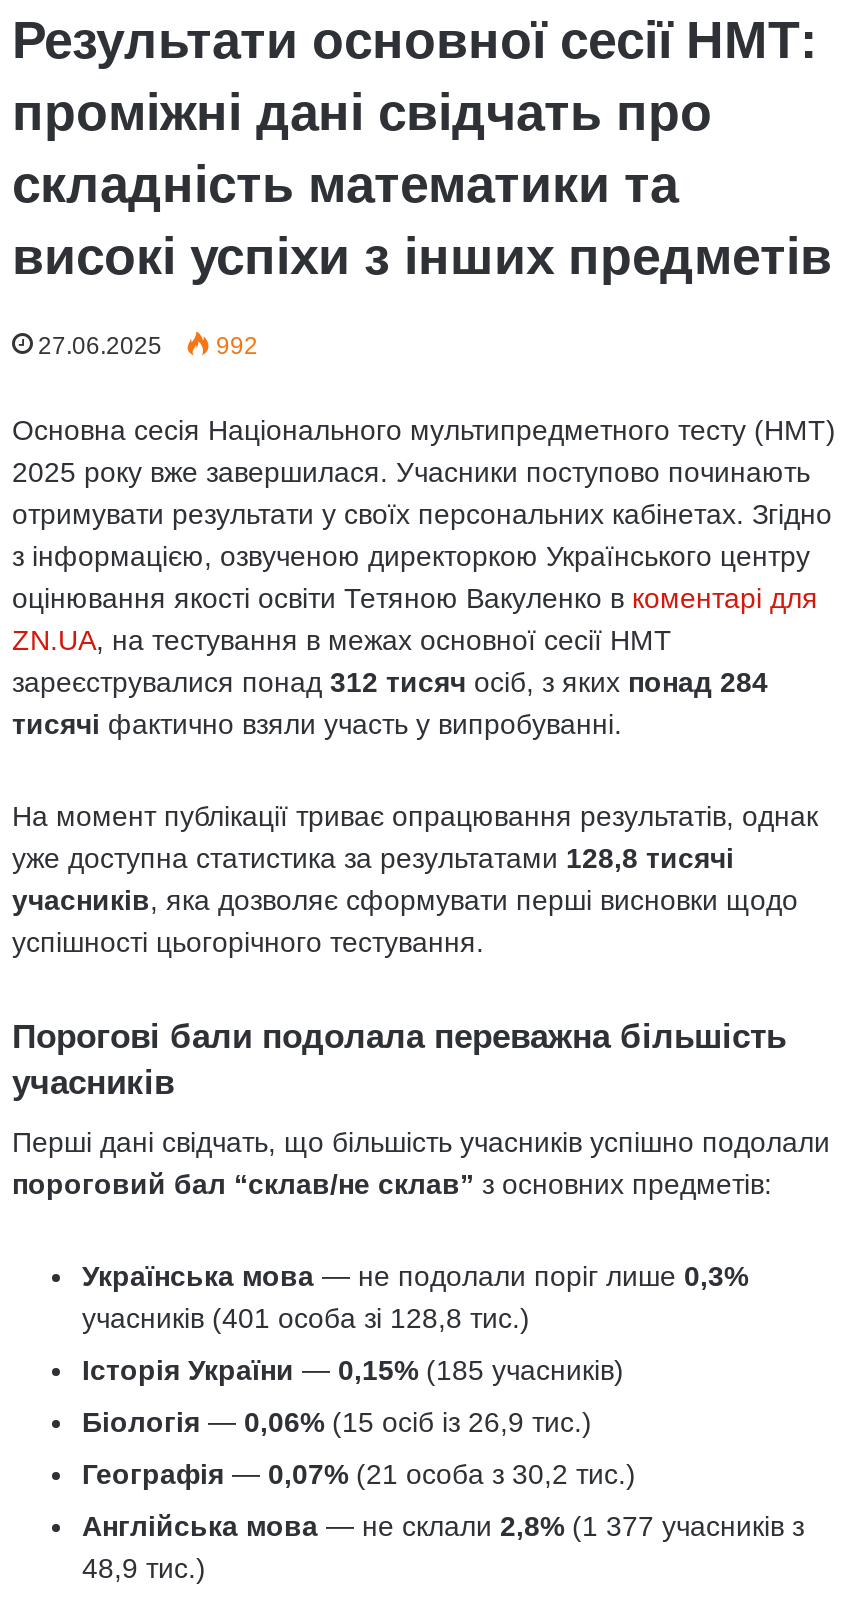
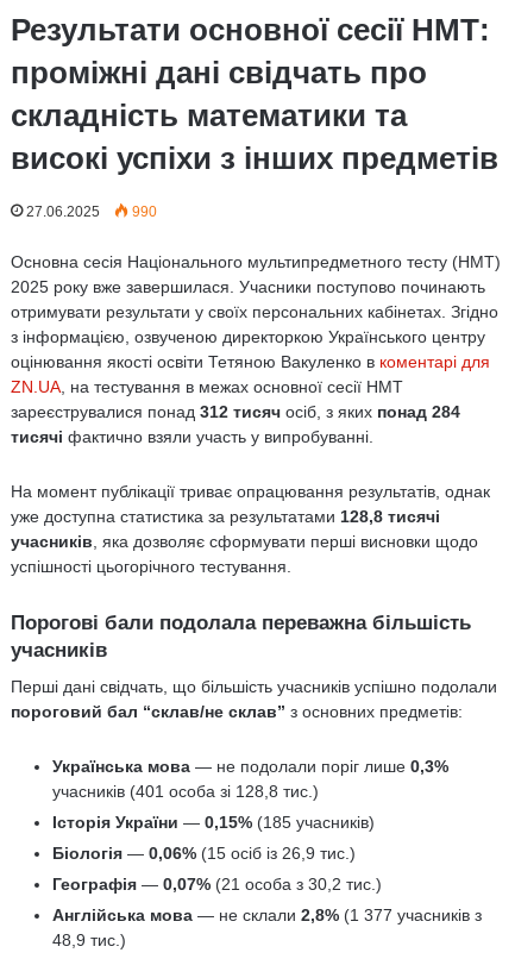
[38,331,258,359] 27.06.2025 992 -> [26,203,157,220] 27.06.2025 990

